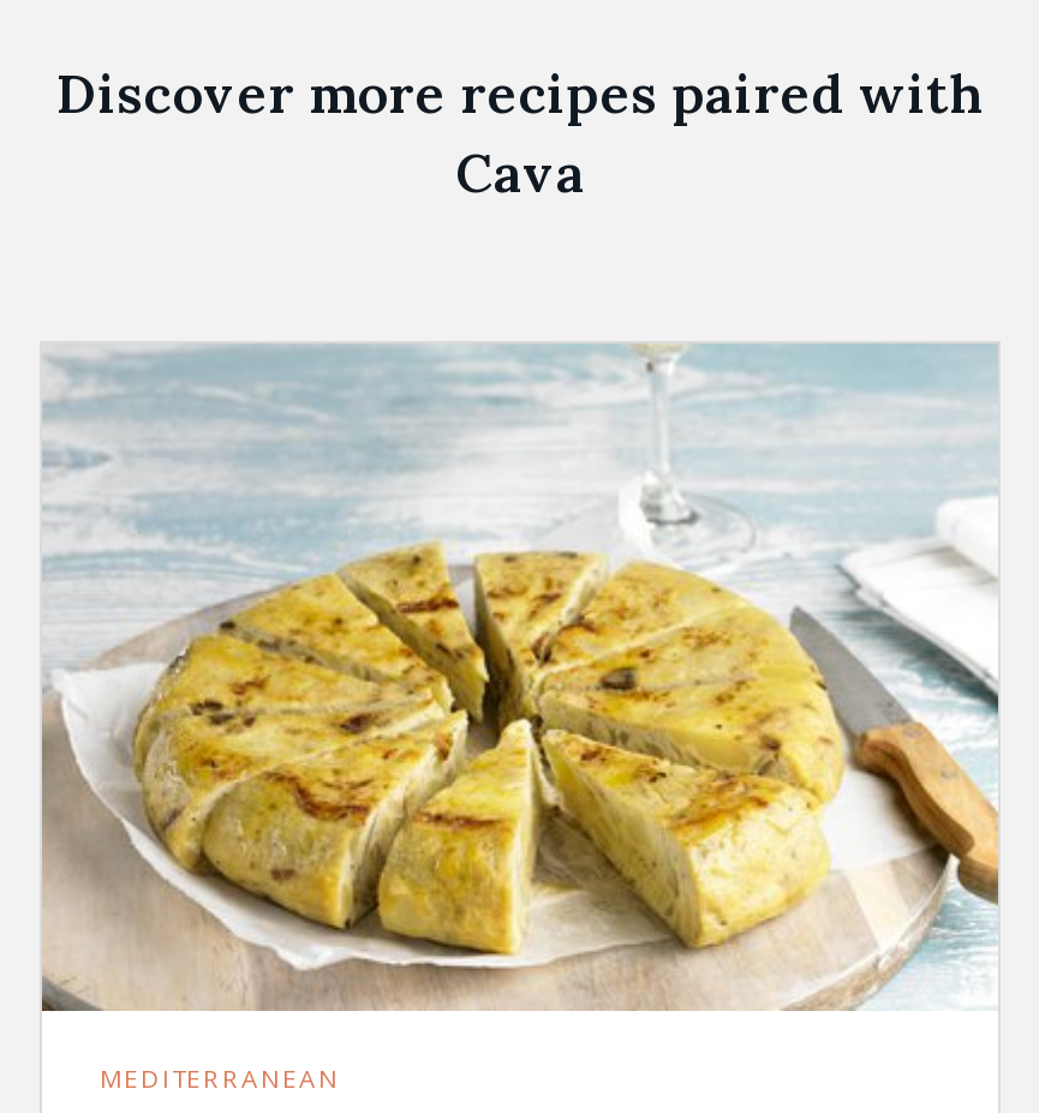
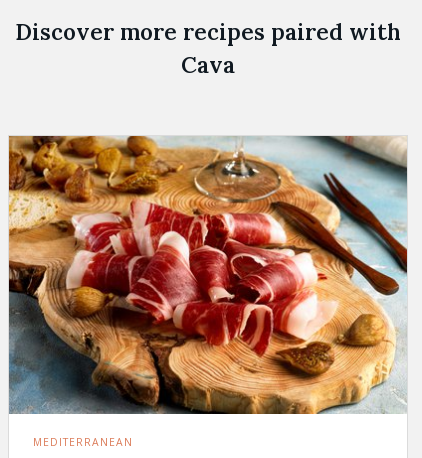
[40,343,1001,1013] [image] -> [8,135,408,415] [image]

